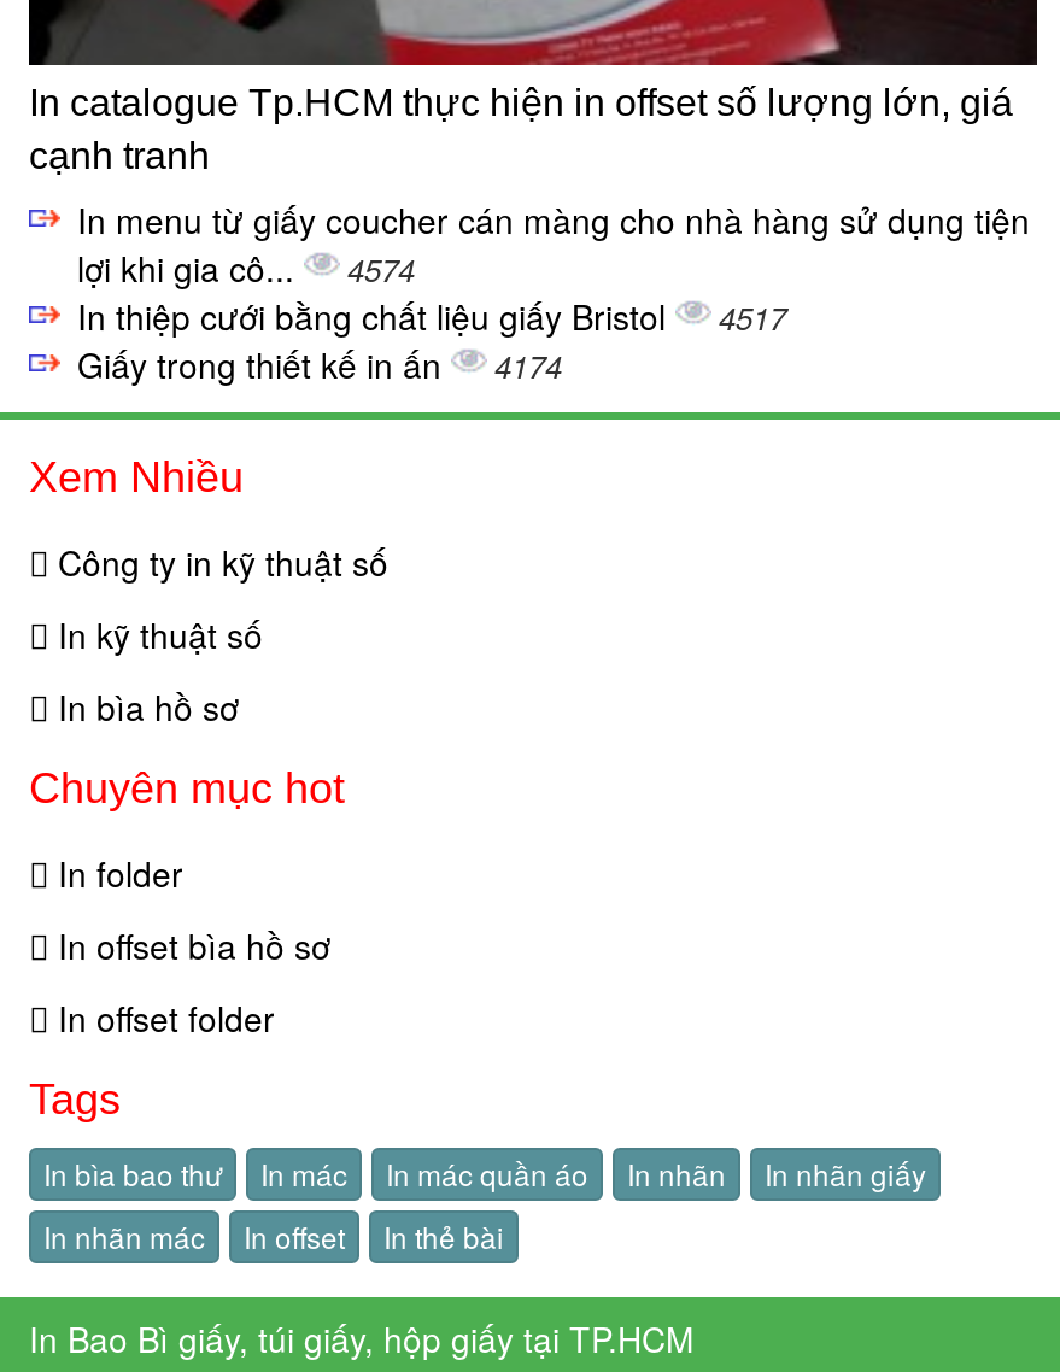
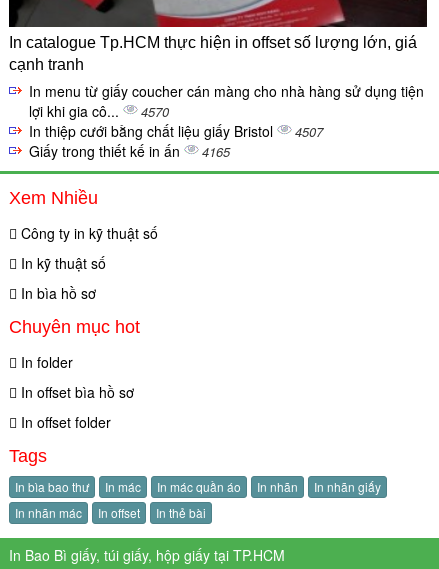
[77,244,415,292] lợi khi gia cô... 4574 -> [29,101,169,121] lợi khi gia cô... 4570
[77,292,786,340] In thiệp cưới bằng chất liệu giấy Bristol 4517 -> [29,121,323,141] In thiệp cưới bằng chất liệu giấy Bristol 4507
[77,340,562,388] Giấy trong thiết kế in ấn 4174 -> [29,141,230,161] Giấy trong thiết kế in ấn 4165

